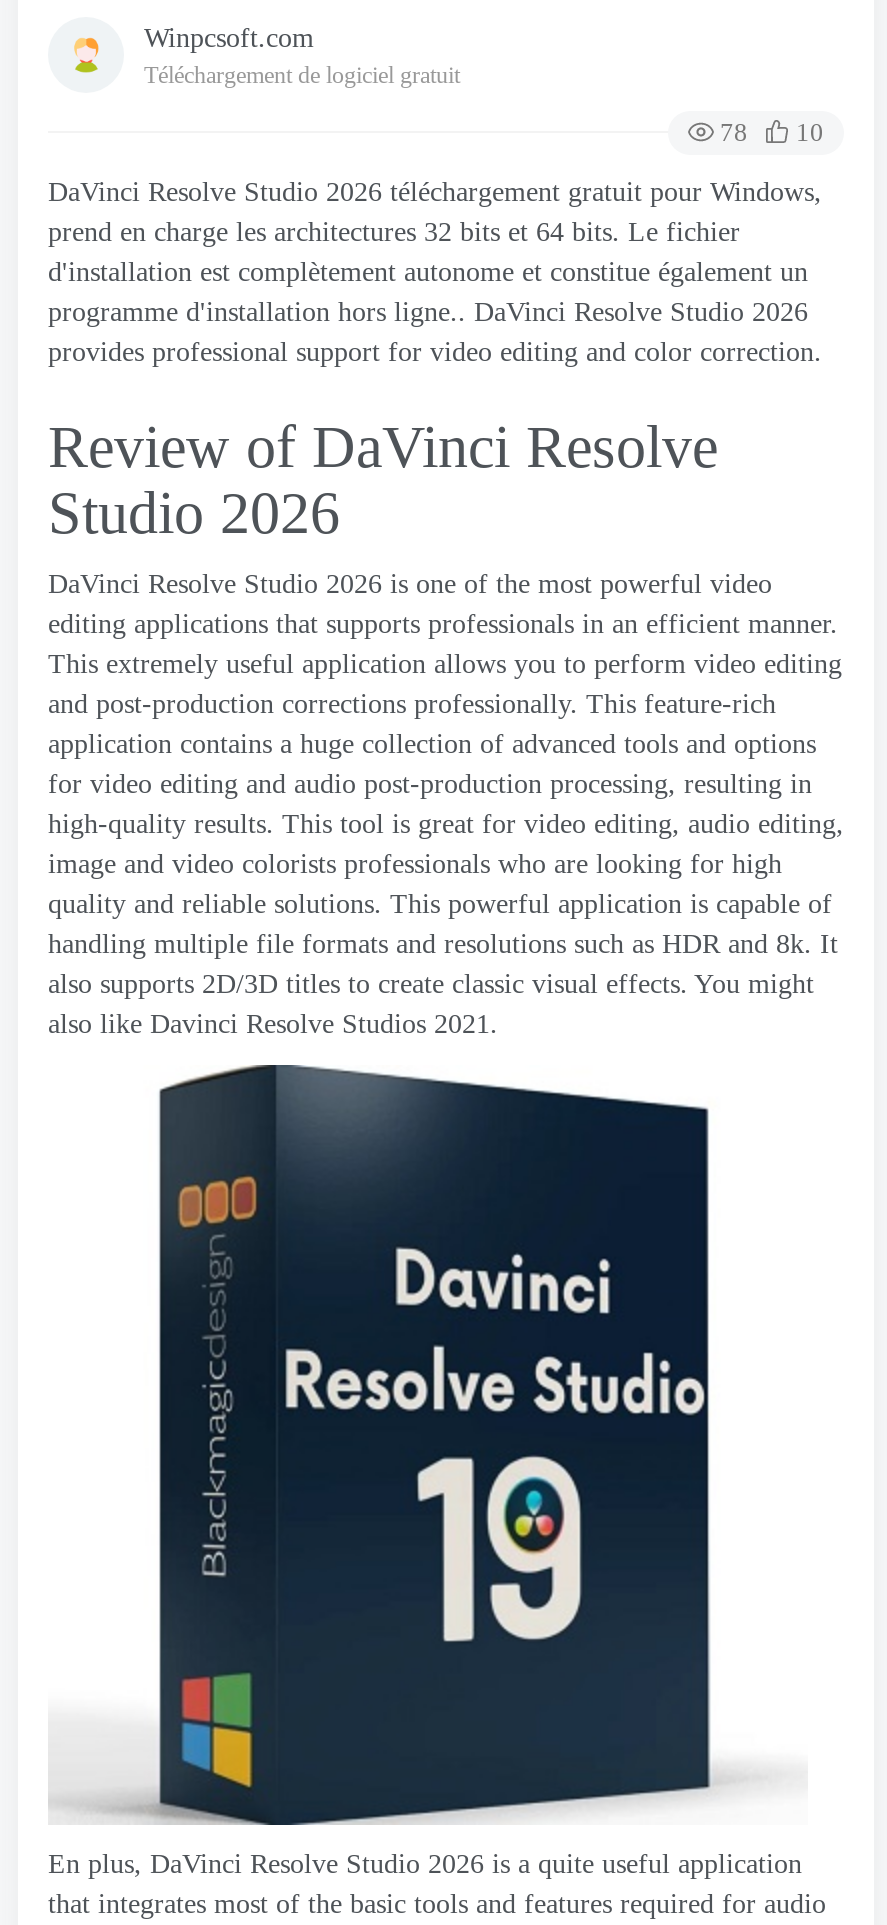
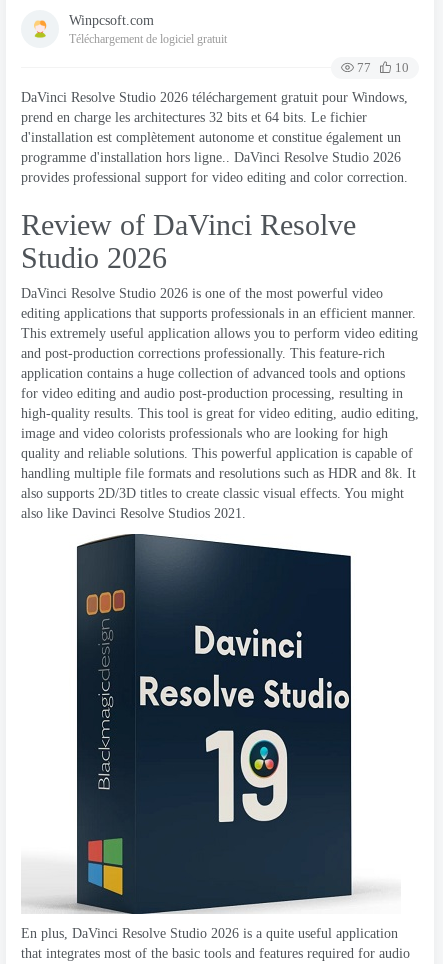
[720,117,824,147] 78 10 -> [357,60,409,75] 77 10

